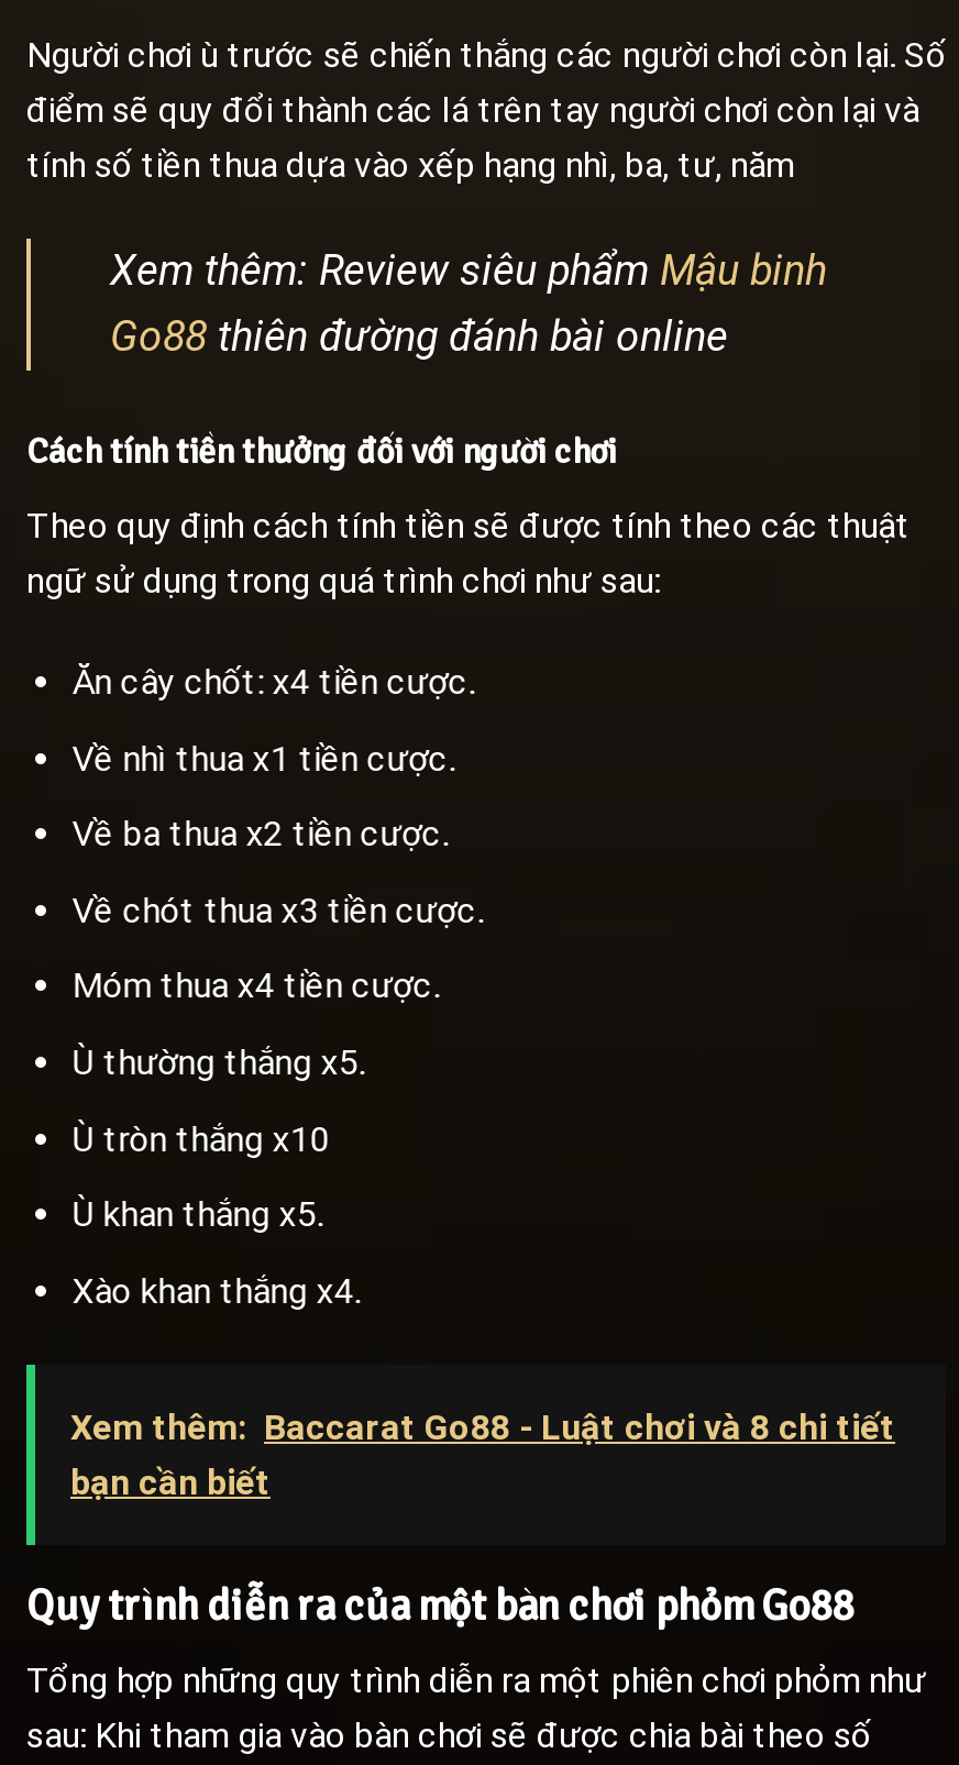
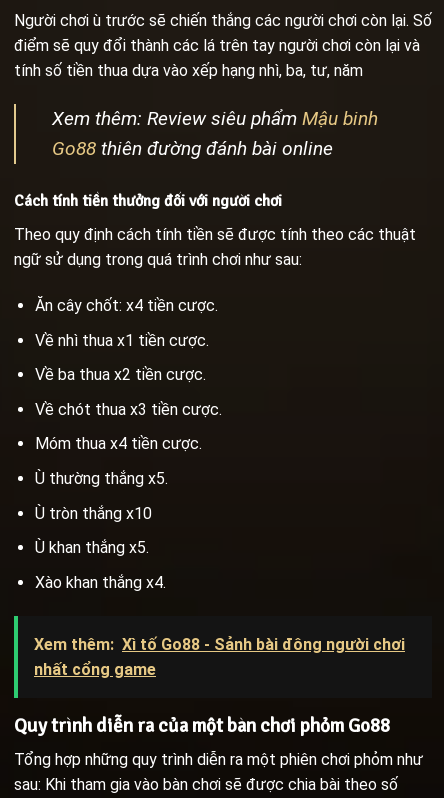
[70,1405,895,1502] Xem thêm: Baccarat Go88 - Luật chơi và 8 chi tiết | bạn cần biết -> [34,634,405,678] Xem thêm: Xì tố Go88 - Sảnh bài đông người chơi | nhất cổng game

